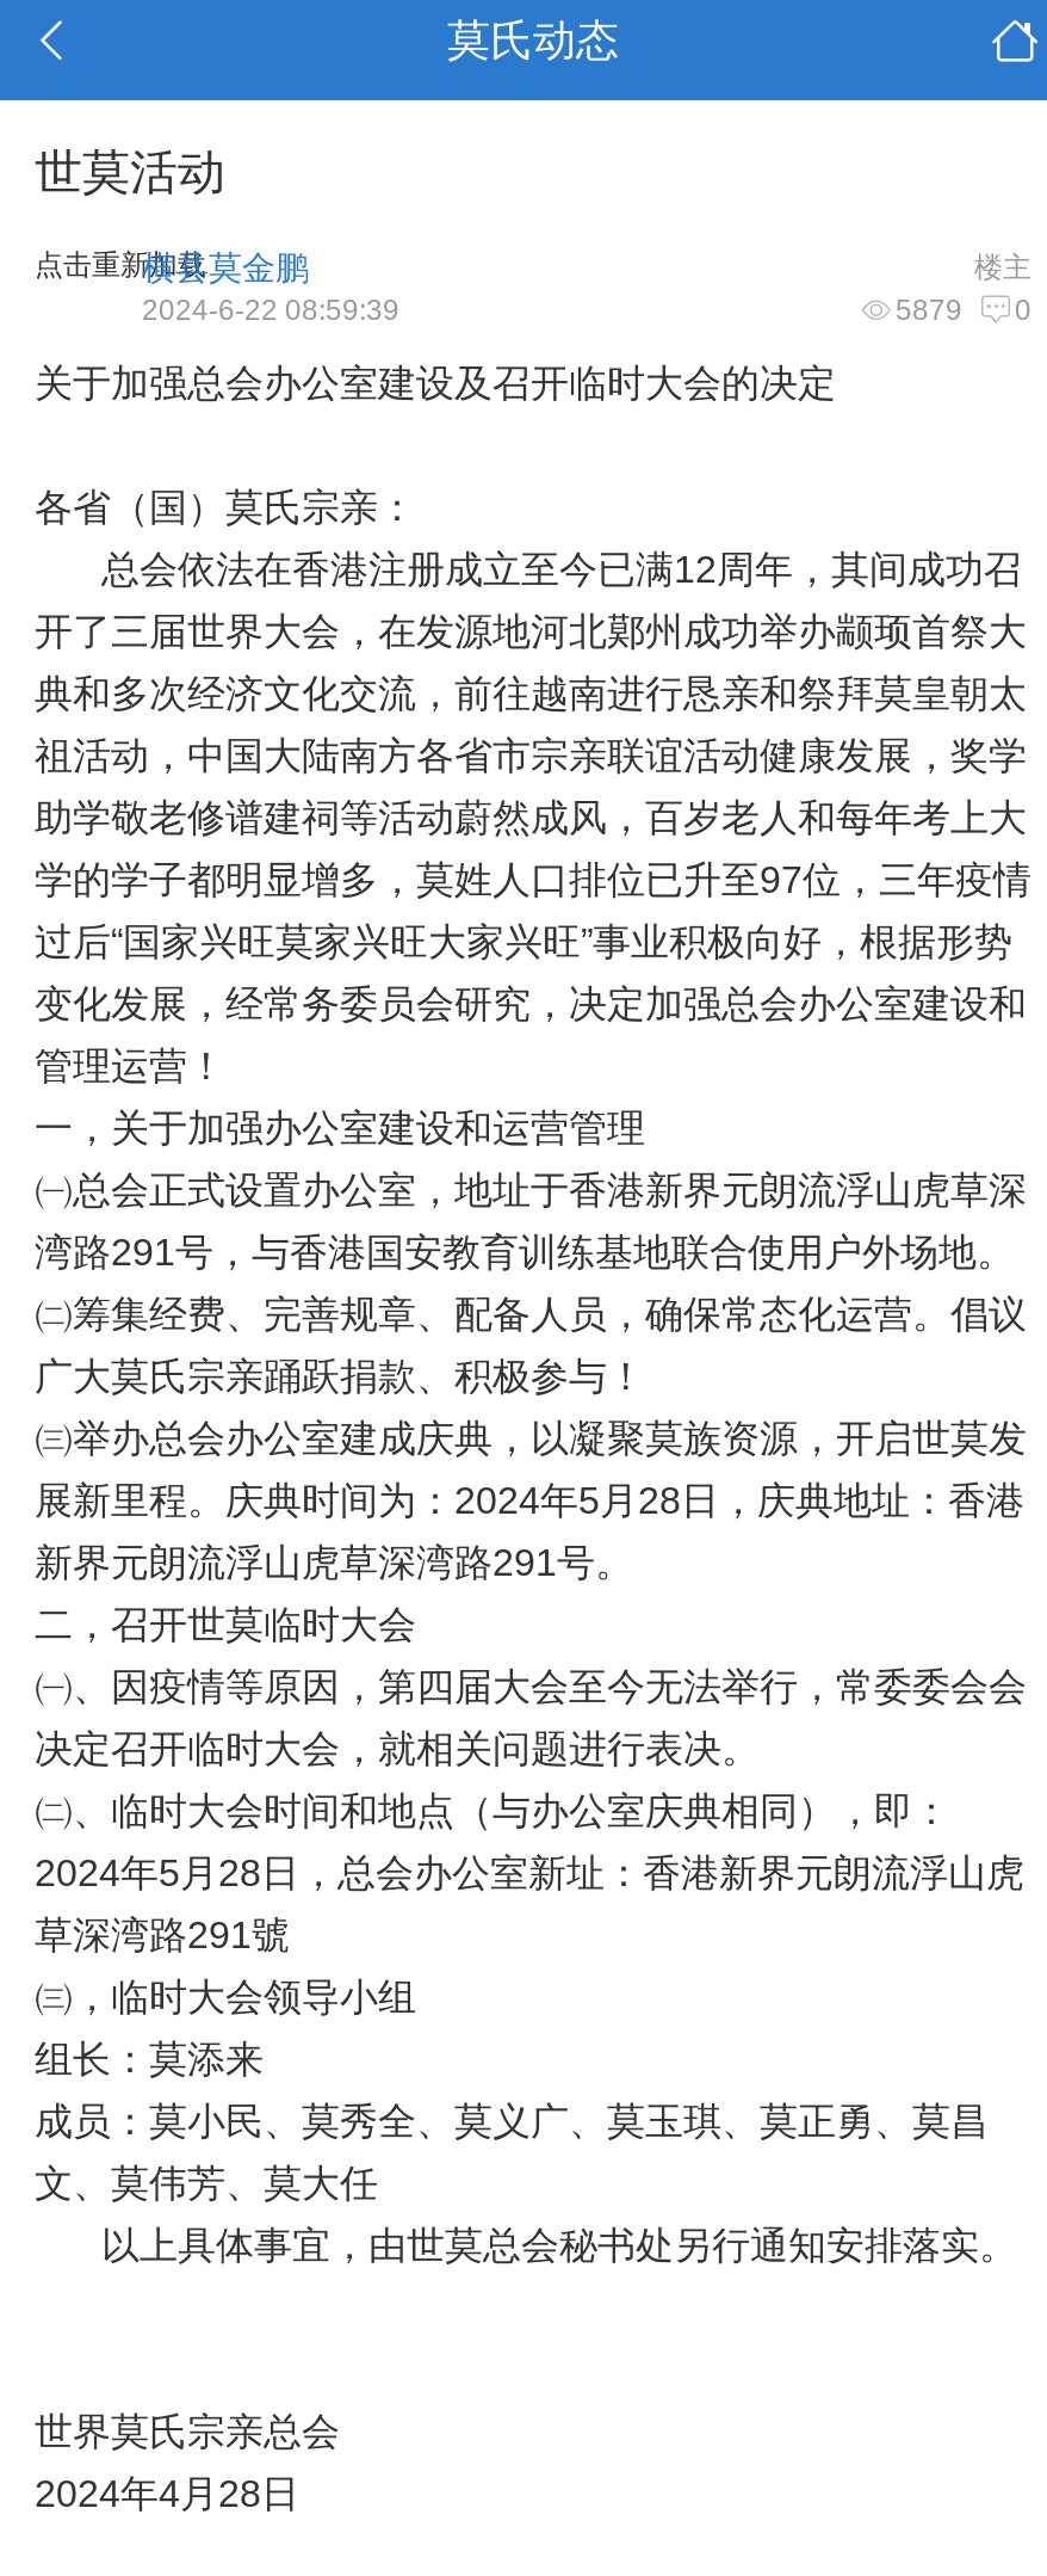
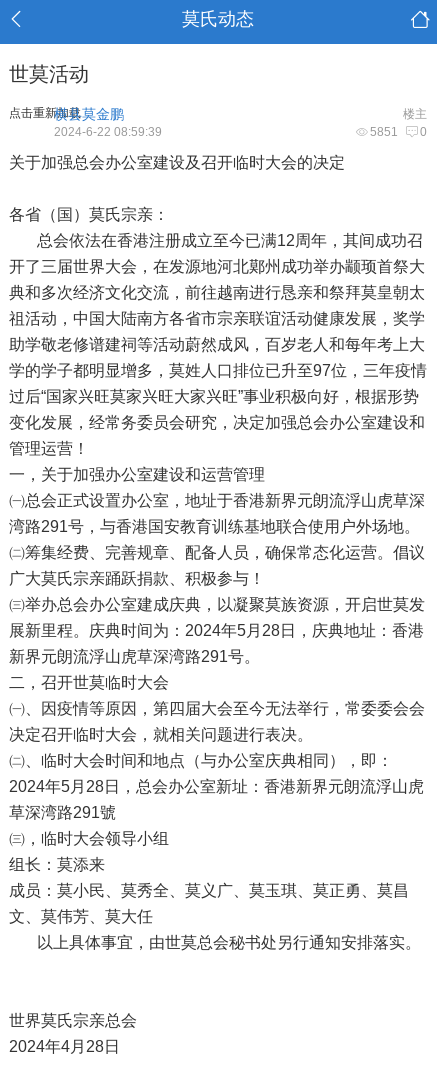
[896,294,1031,327] 5879 0 -> [370,125,427,139] 5851 0

